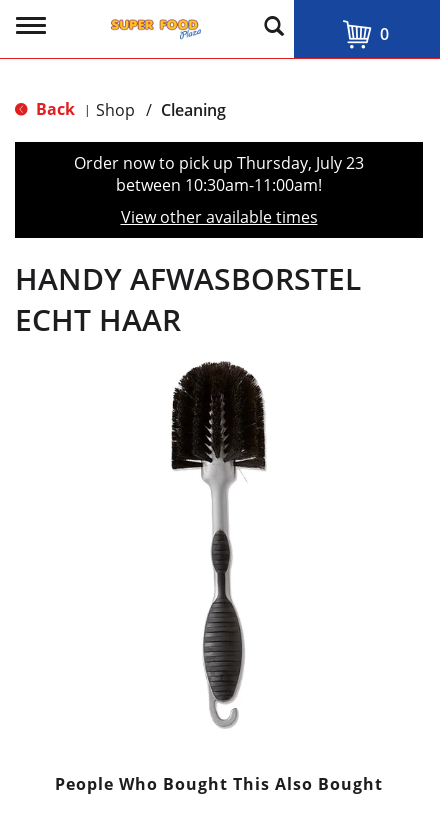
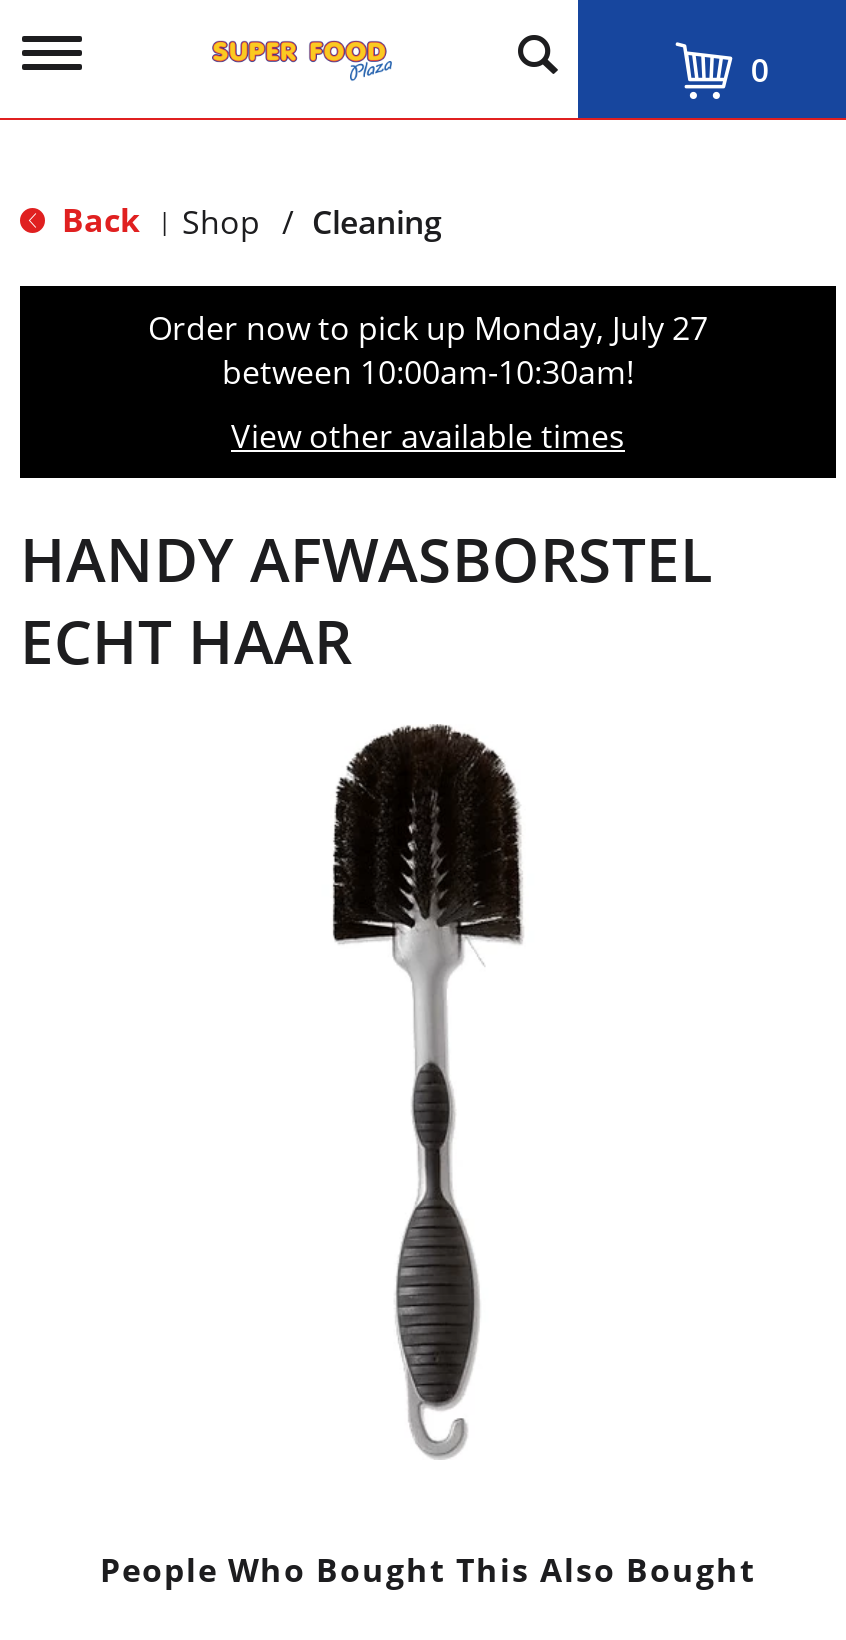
[74,152,364,174] Order now to pick up Thursday, July 23 -> [148,306,708,350] Order now to pick up Monday, July 27
[116,174,322,196] between 10:30am-11:00am! -> [222,350,634,394] between 10:00am-10:30am!

